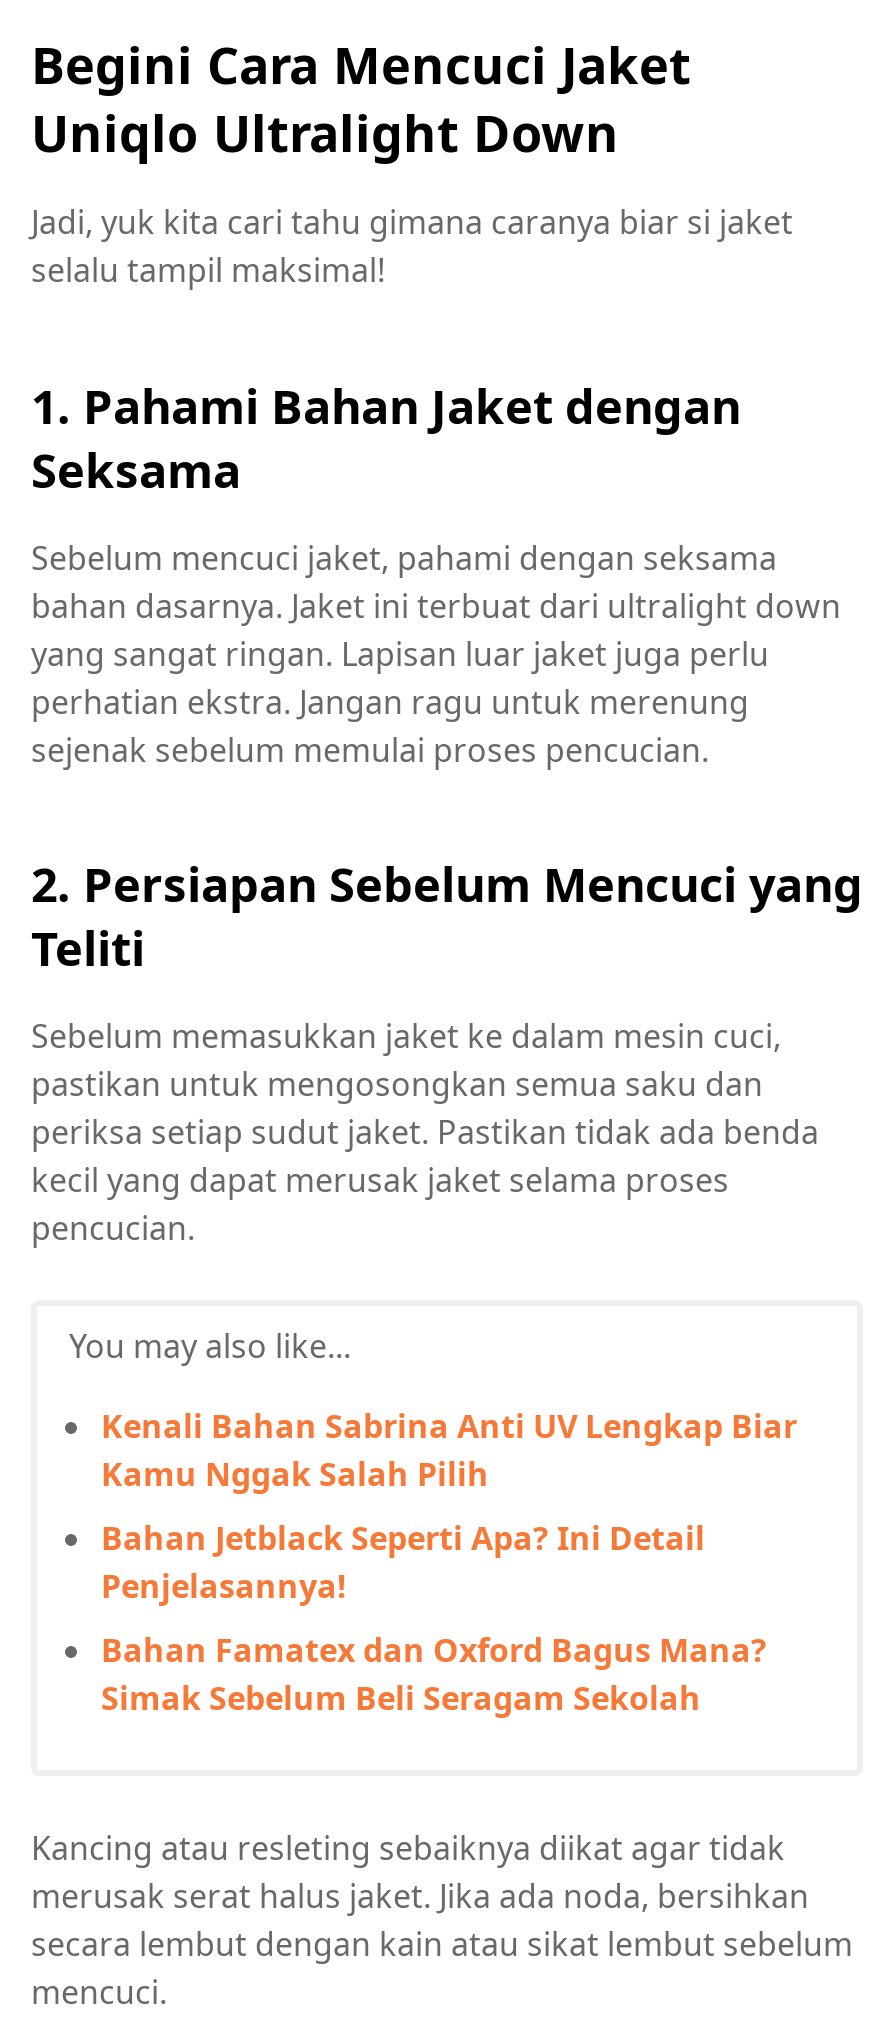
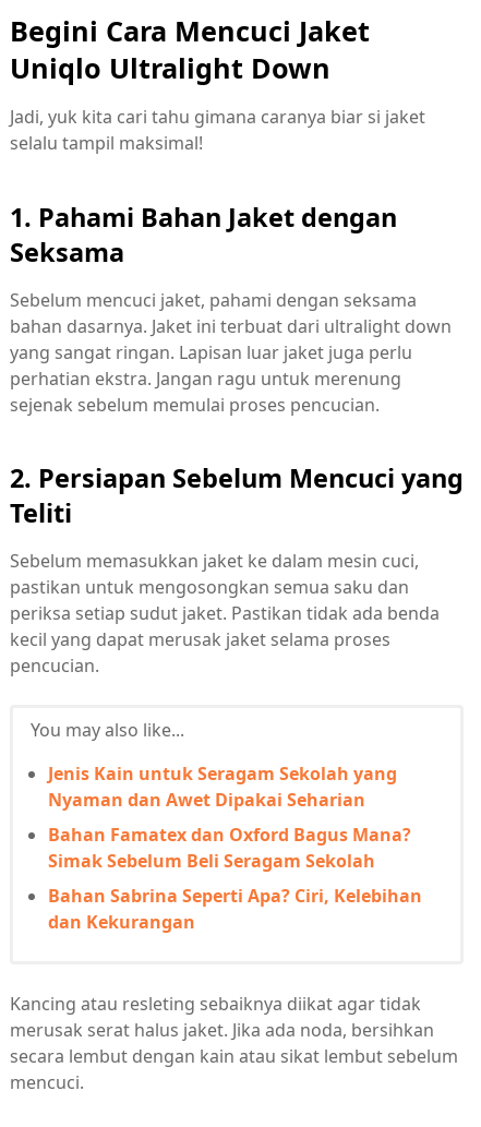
[101,1404,797,1608] Kenali Bahan Sabrina Anti UV Lengkap Biar | Kamu Nggak Salah Pilih | Bahan Jetblack Seperti Apa? Ini Detail | Penjelasannya! -> [48,762,397,812] Jenis Kain untuk Seragam Sekolah yang | Nyaman dan Awet Dipakai Seharian
moved [101,1628,767,1720] -> [48,823,411,873]: Bahan Famatex dan Oxford Bagus Mana? | Simak Sebelum Beli Seragam Sekolah
none -> [48,884,422,934] Bahan Sabrina Seperti Apa? Ciri, Kelebihan | dan Kekurangan

